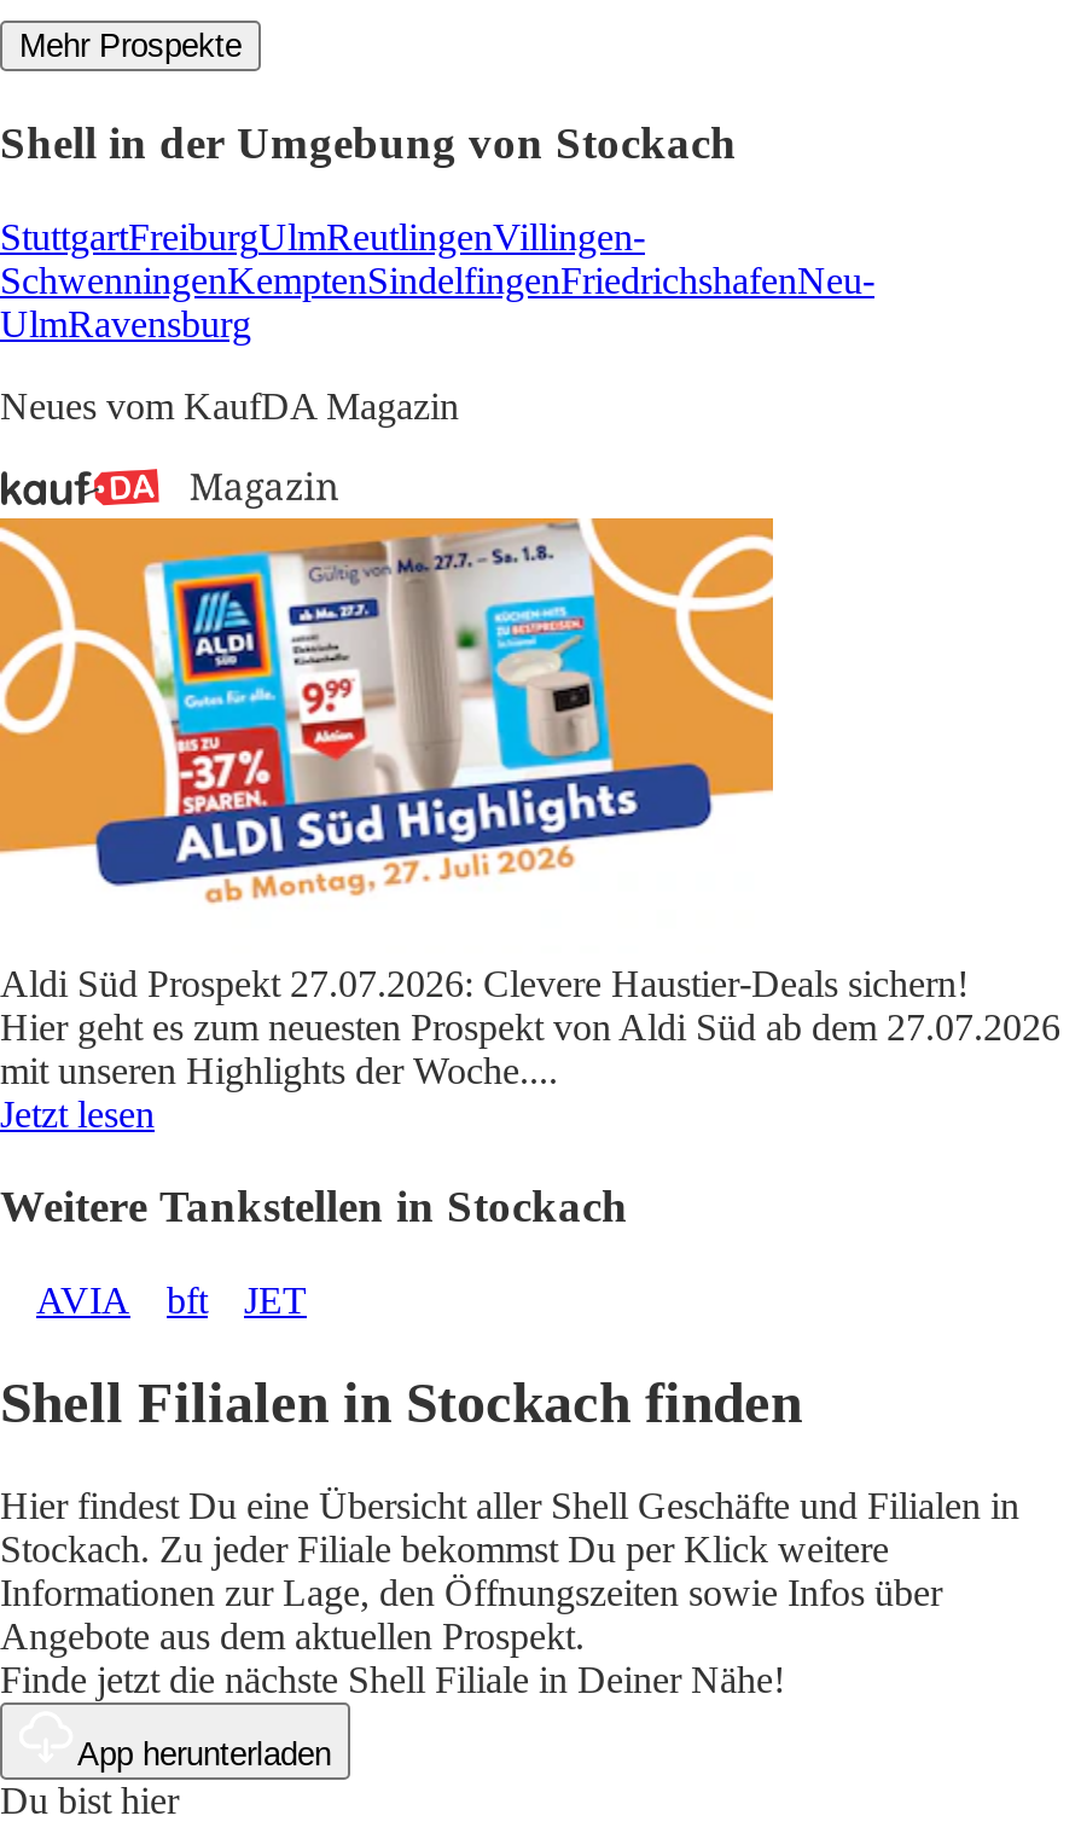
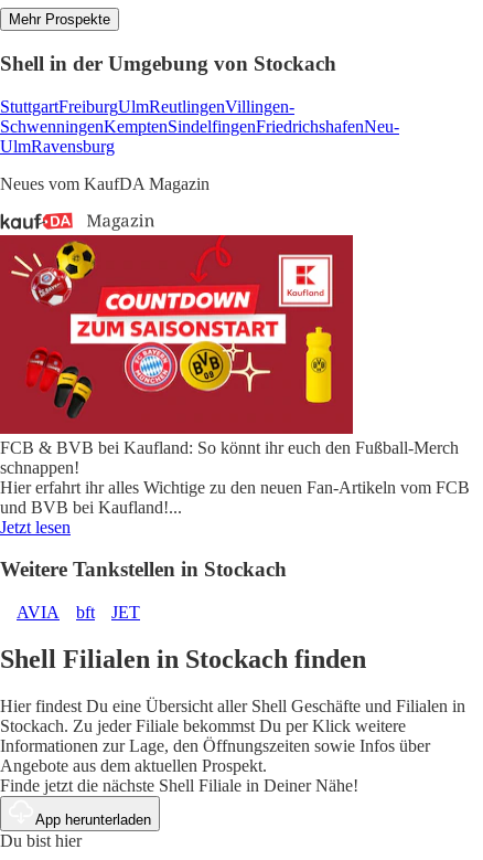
[0,516,1060,1090] [image] | Aldi Süd Prospekt 27.07.2026: Clevere Haustier-Deals sichern! | Hier geht es zum neuesten Prospekt von Aldi Süd ab dem 27.07.2026 | mit unseren Highlights der Woche.... -> [0,234,470,516] [image] | FCB & BVB bei Kaufland: So könnt ihr euch den Fußball-Merch | schnappen! | Hier erfahrt ihr alles Wichtige zu den neuen Fan-Artikeln vom FCB | und BVB bei Kaufland!...

